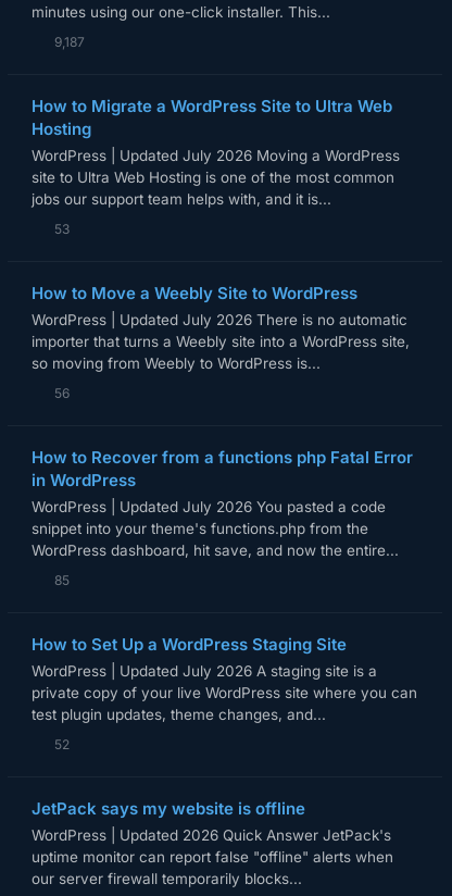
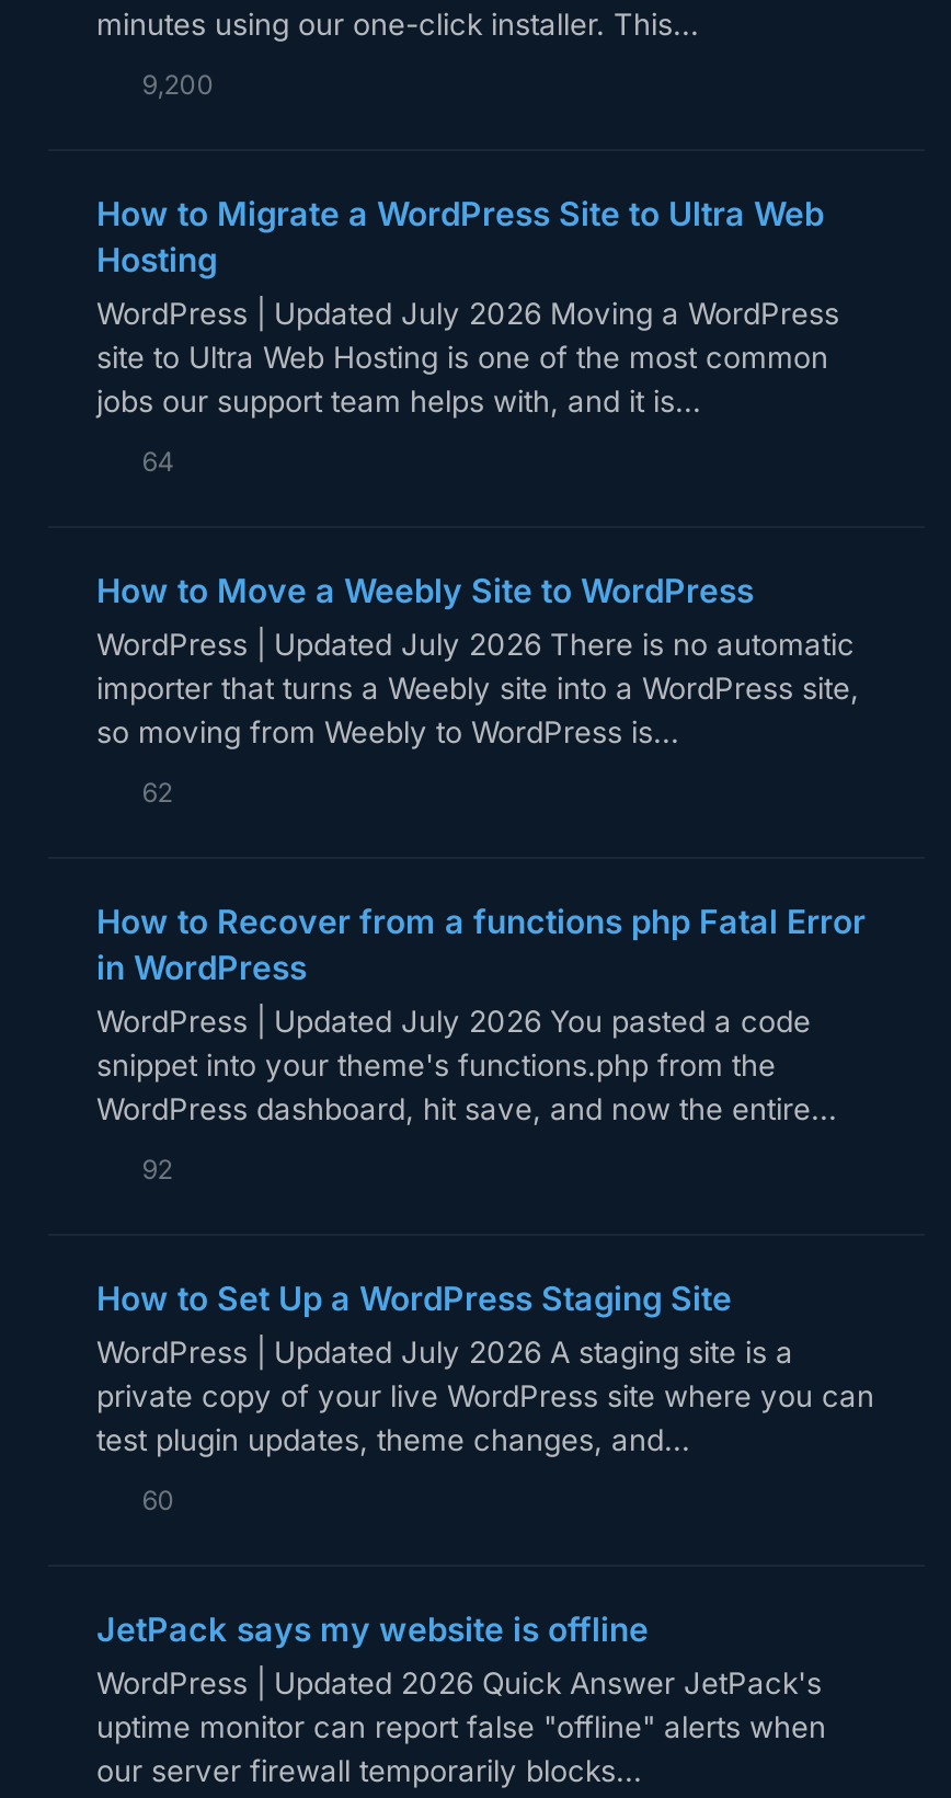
[51,34,85,50] 9,187 -> [135,68,214,101] 9,200
[51,221,69,237] 53 -> [135,445,175,478] 64
[51,385,69,401] 56 -> [135,776,173,809] 62
[51,572,69,588] 85 -> [135,1153,173,1186] 92
[51,736,69,752] 52 -> [135,1484,175,1516] 60

